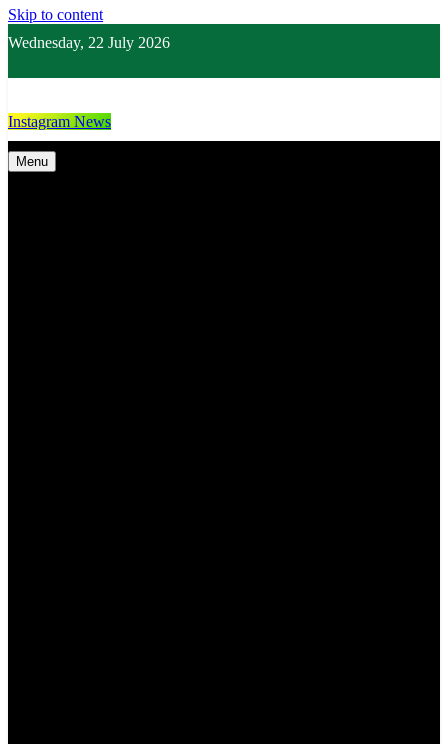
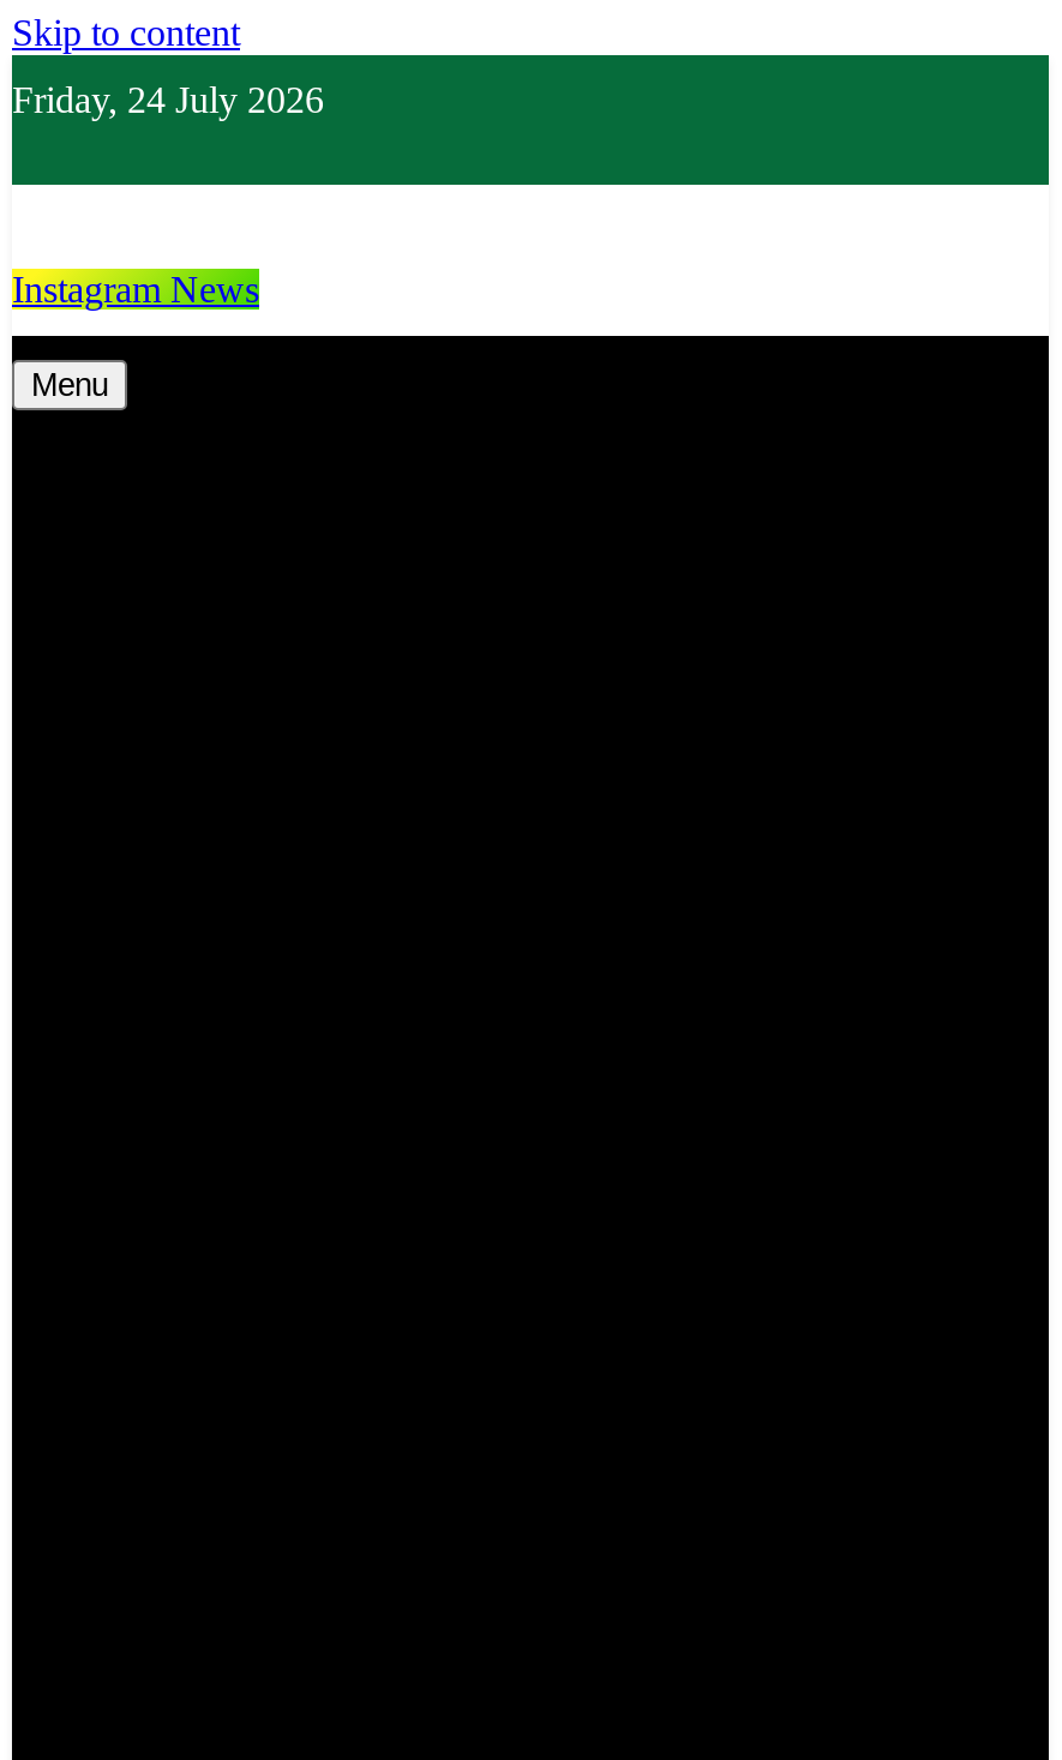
[8,34,170,51] Wednesday, 22 July 2026 -> [12,79,324,120] Friday, 24 July 2026

